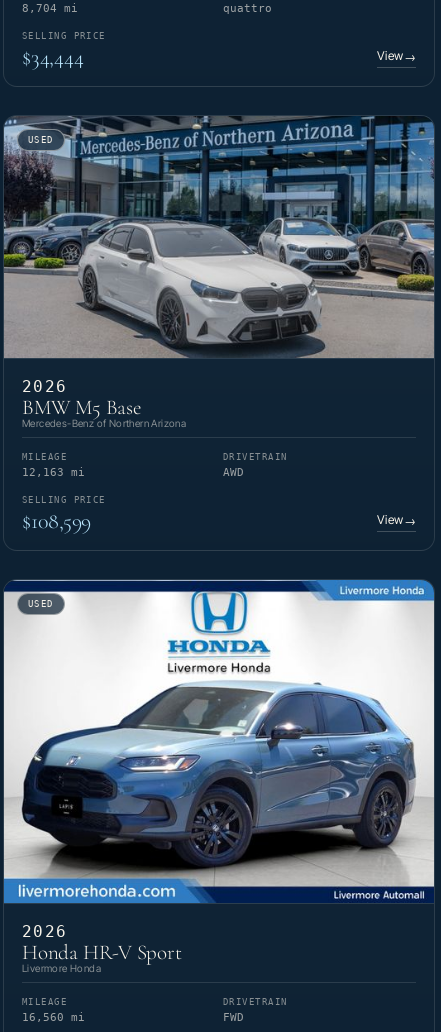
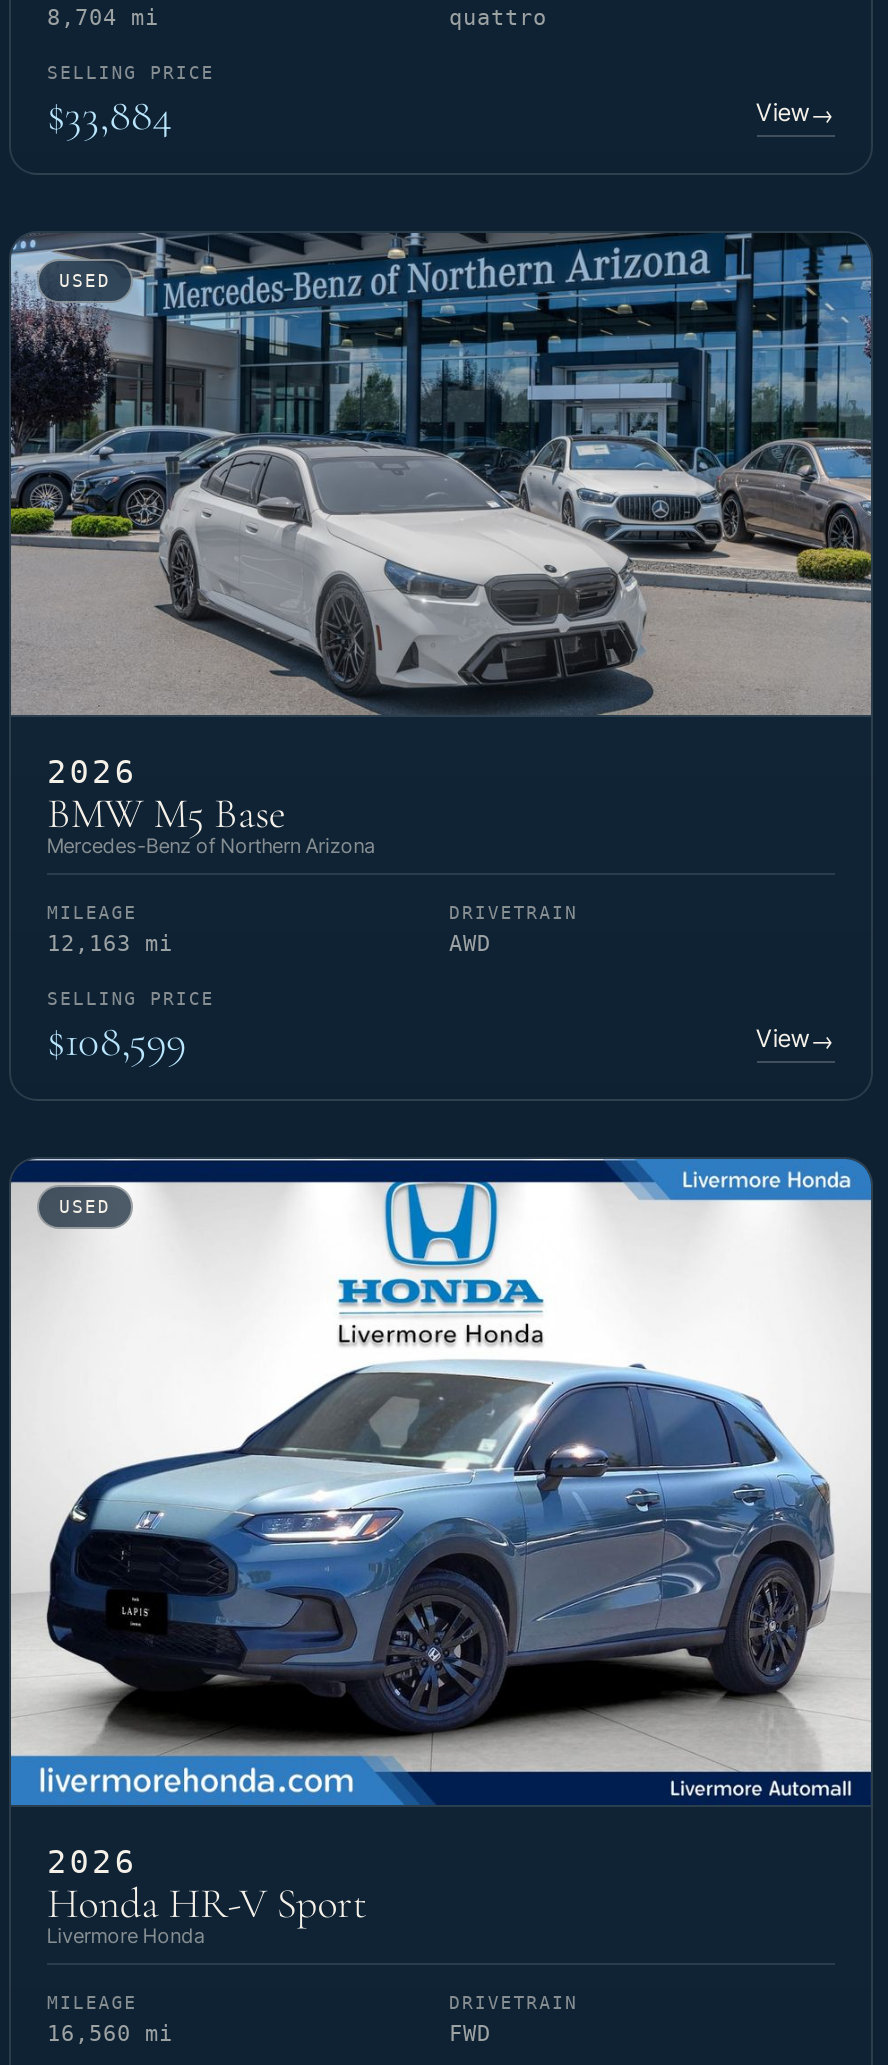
[22,44,83,70] $34,444 -> [47,88,172,140] $33,884

